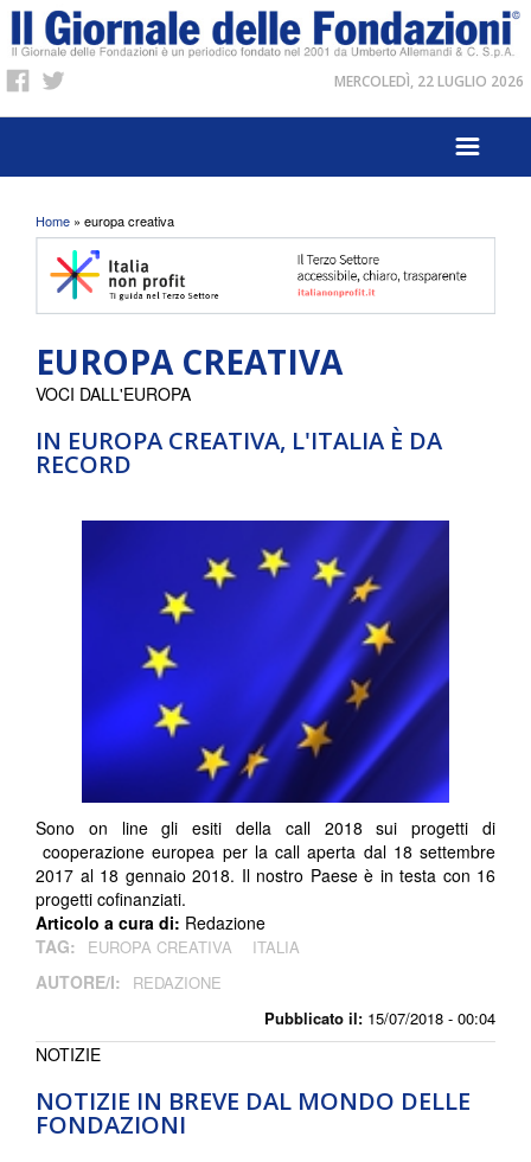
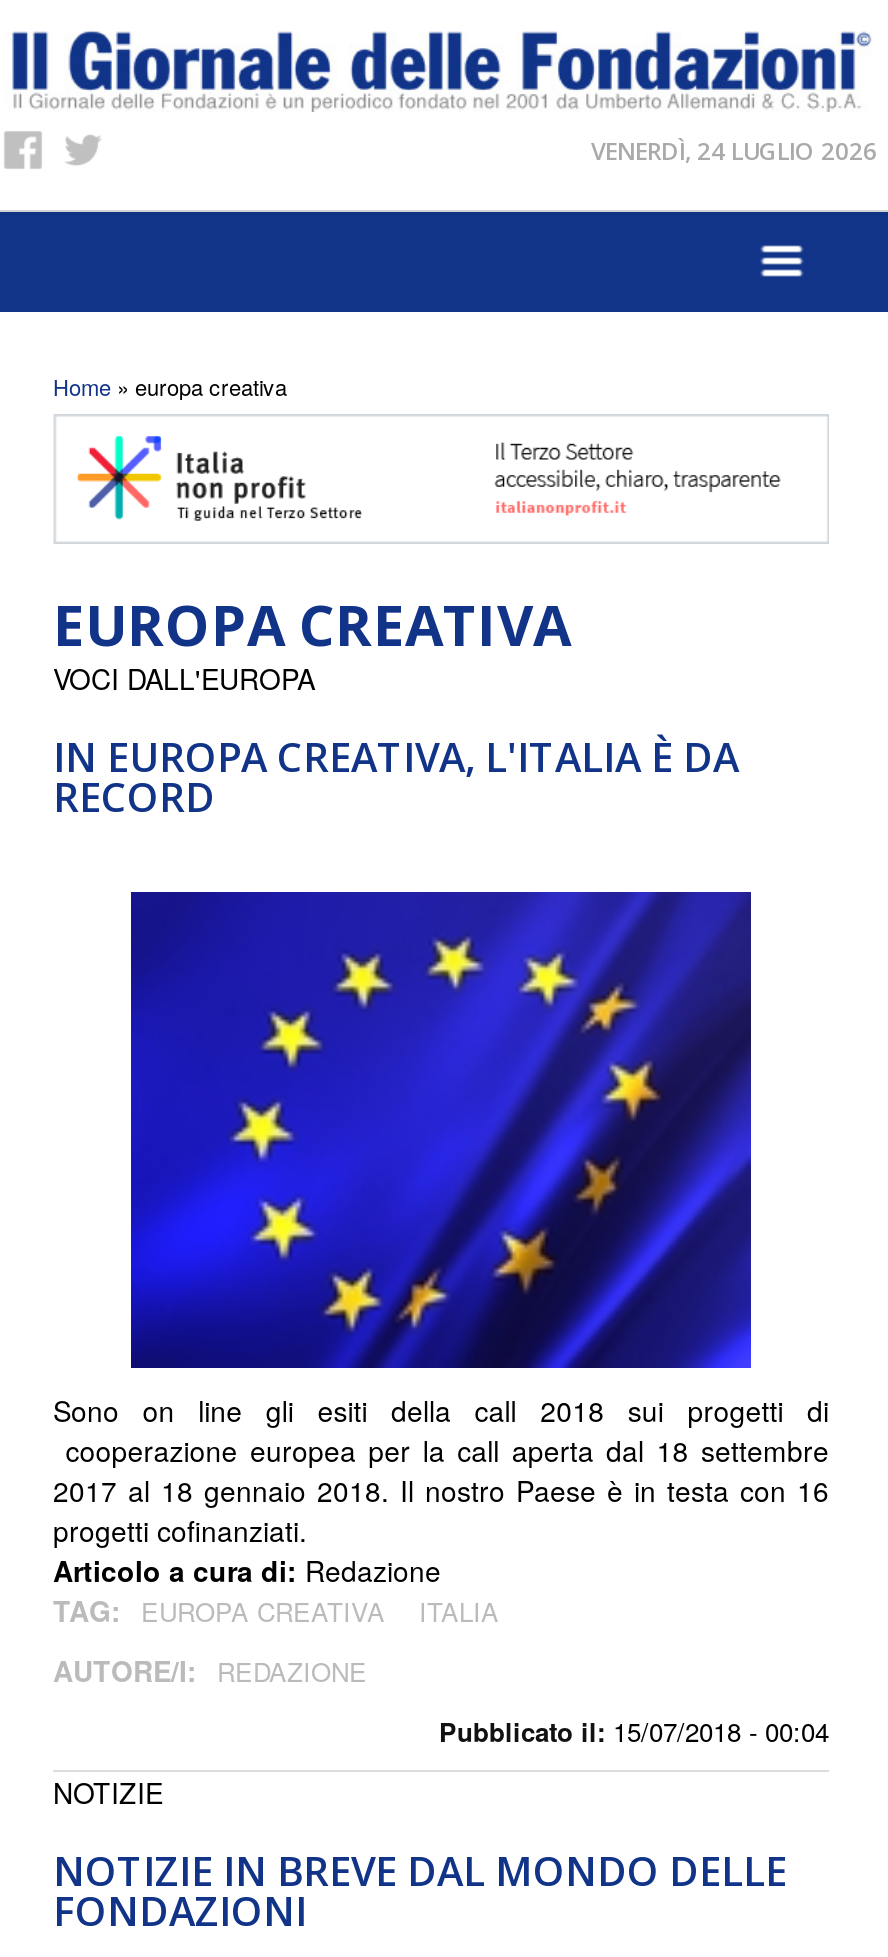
[334,71,524,91] MERCOLEDÌ, 22 LUGLIO 2026 -> [591,134,877,168] VENERDÌ, 24 LUGLIO 2026

